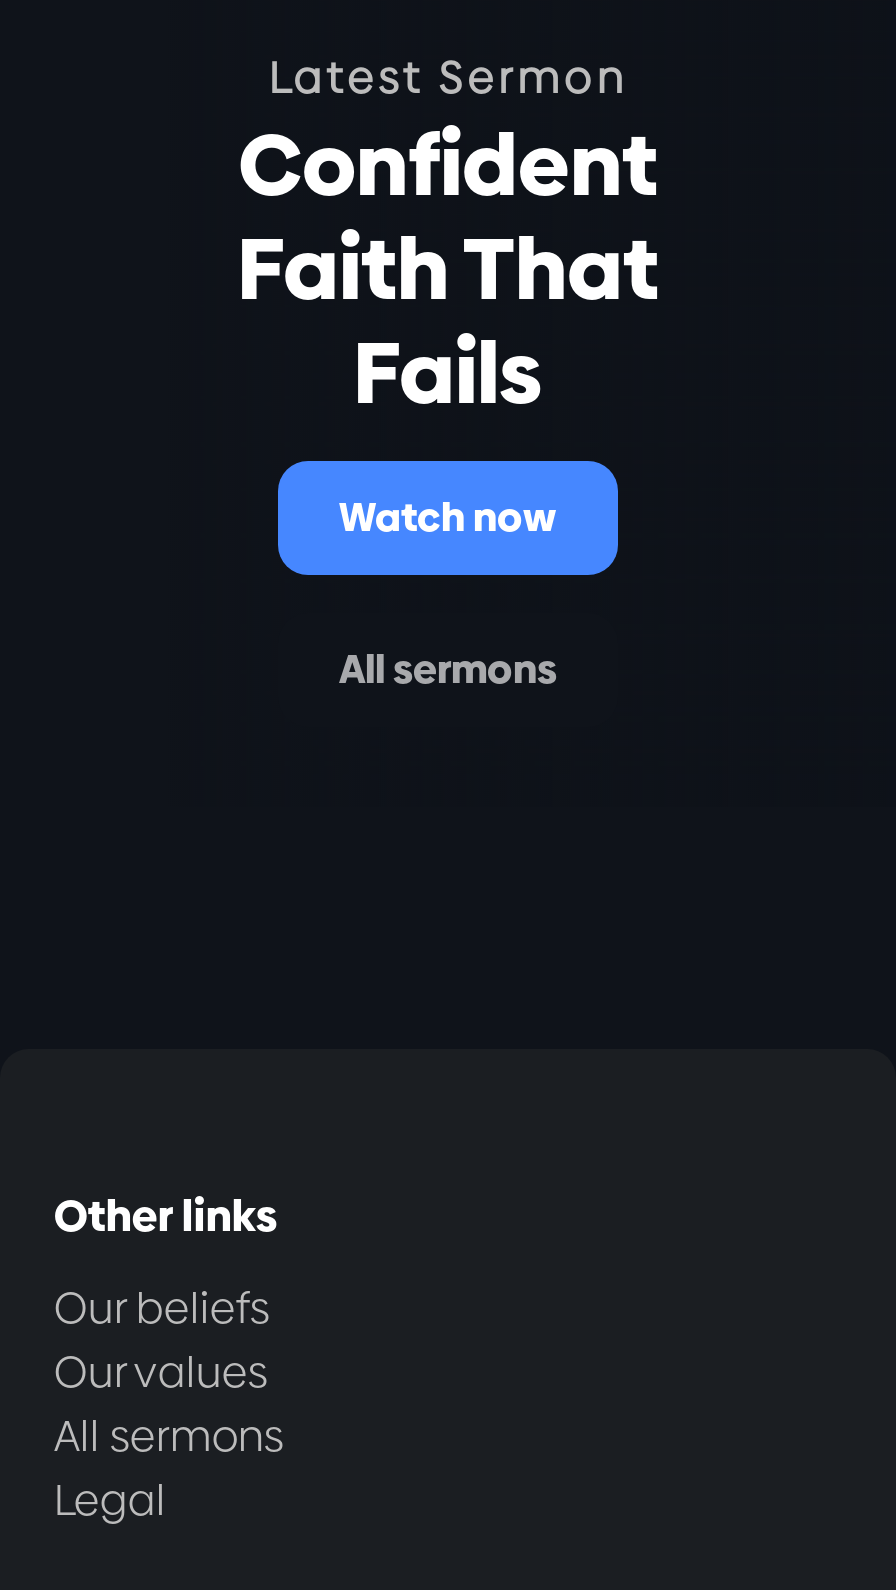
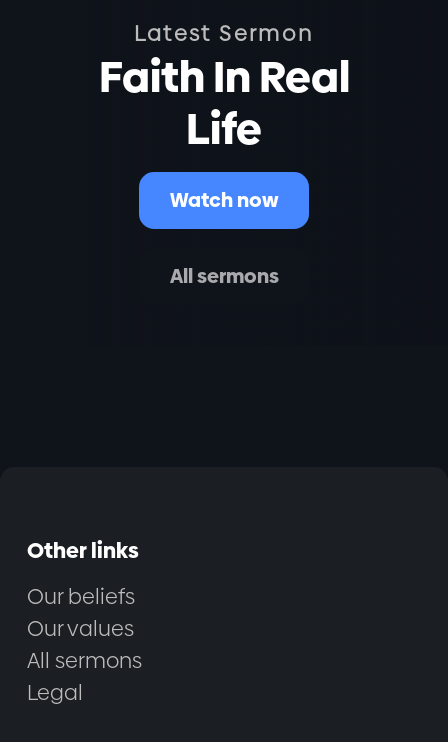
[237,106,659,434] Confident | Faith That | Fails -> [98,47,349,159] Faith In Real | Life

